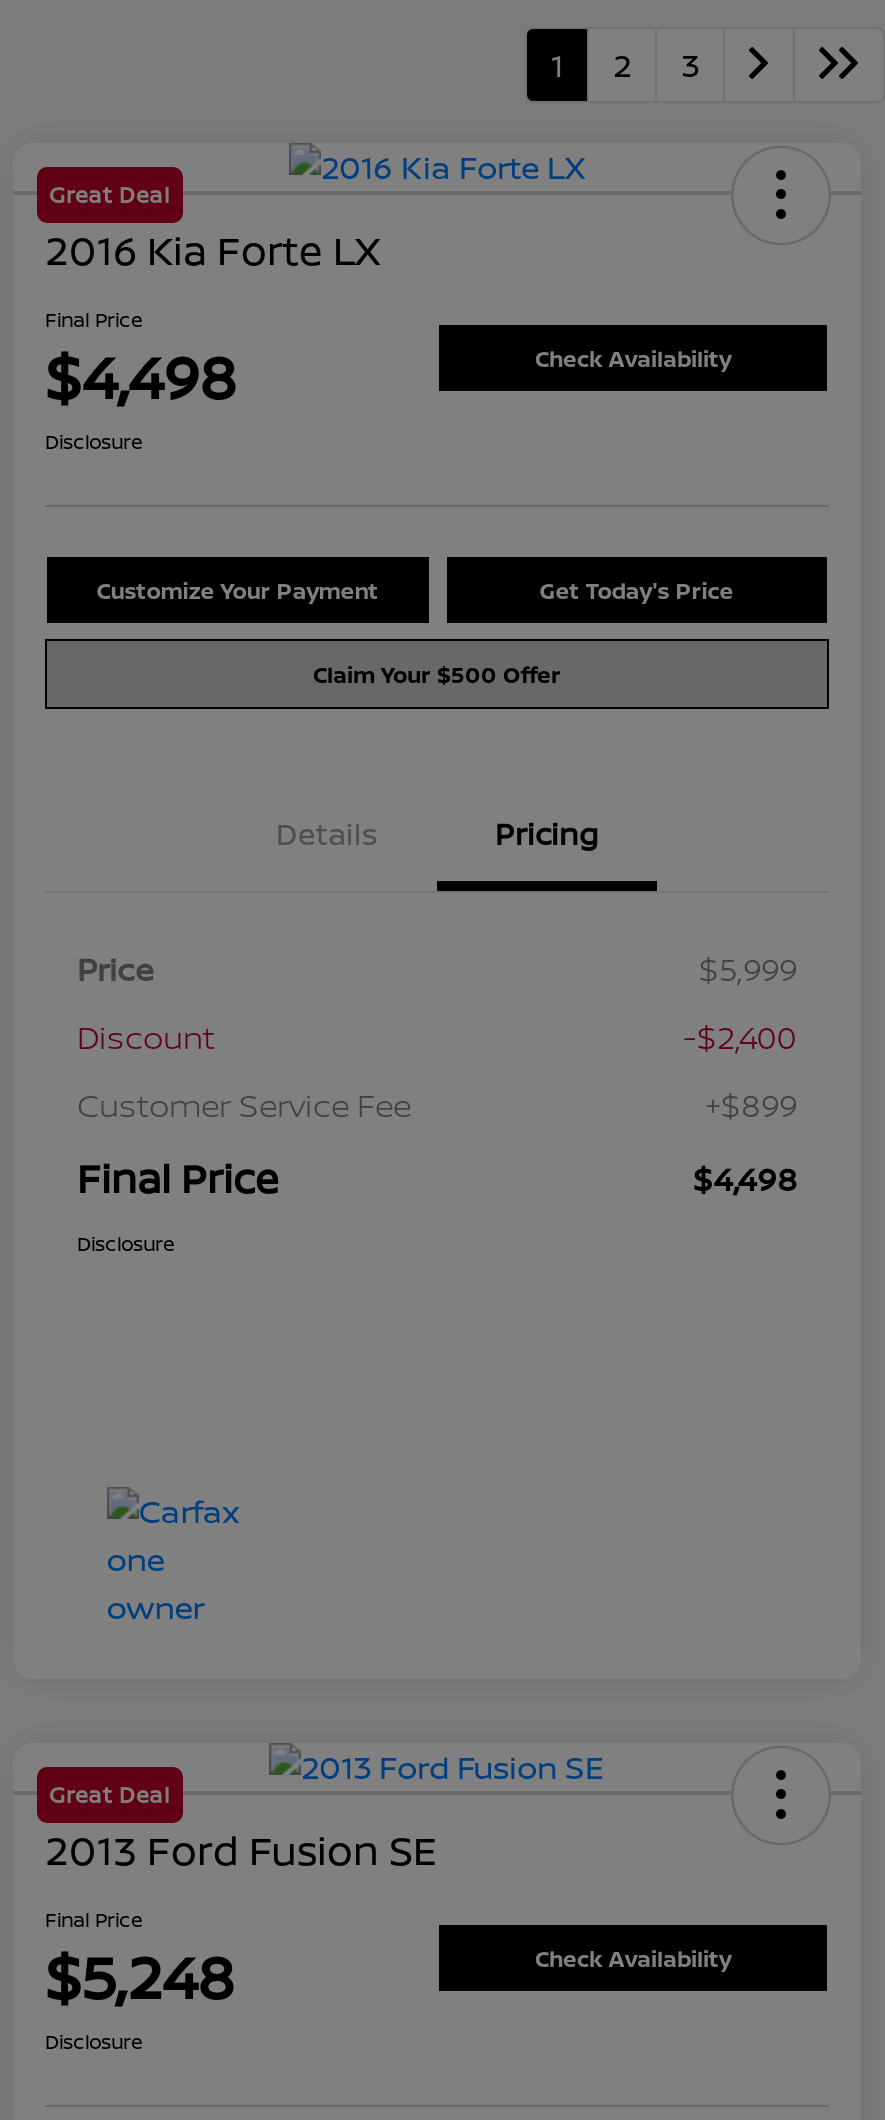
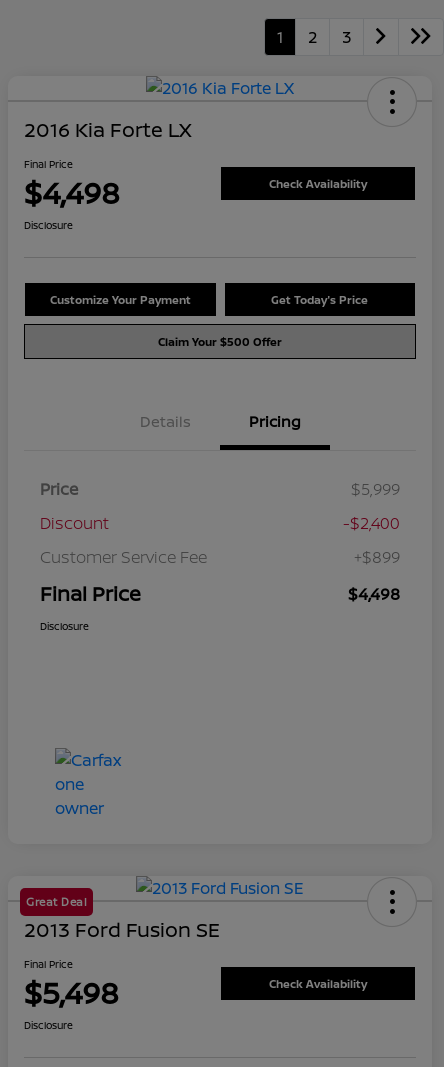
[49,179,171,209] Great Deal -> none
[45,1935,235,2017] $5,248 -> [24,972,119,1013] $5,498

